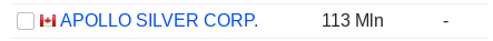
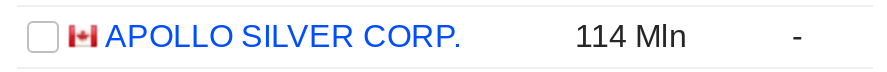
[322,11,384,30] 113 Mln -> [575,19,687,53] 114 Mln

